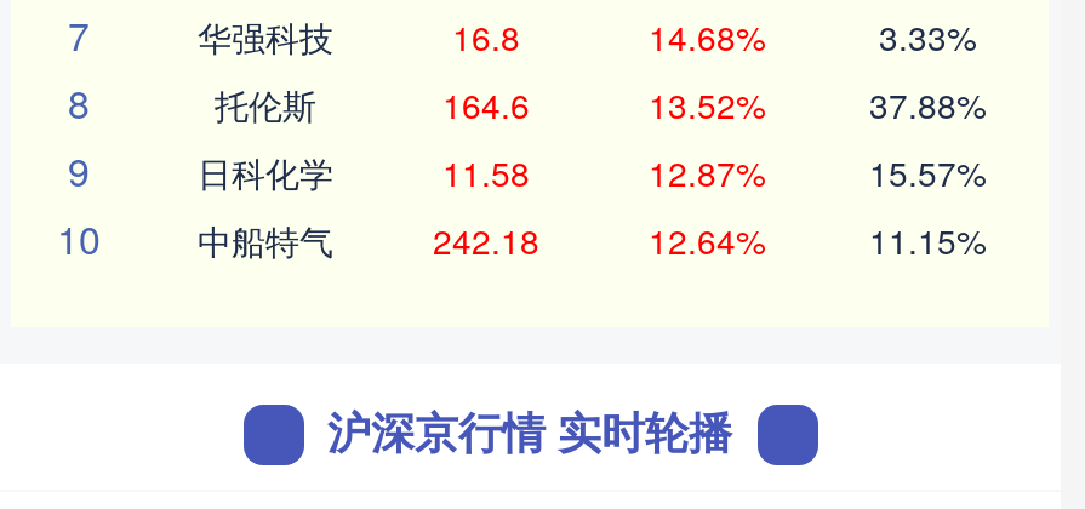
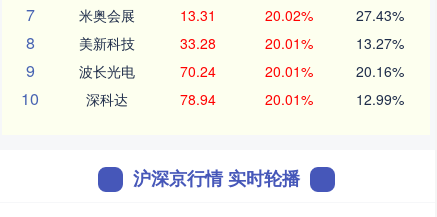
[198,13,976,61] 华强科技 | 16.8 | 14.68% | 3.33% -> [79,5,404,25] 米奥会展 | 13.31 | 20.02% | 27.43%
[215,81,986,129] 托伦斯 | 164.6 | 13.52% | 37.88% -> [79,33,404,53] 美新科技 | 33.28 | 20.01% | 13.27%
[198,149,986,197] 日科化学 | 11.58 | 12.87% | 15.57% -> [79,61,404,81] 波长光电 | 70.24 | 20.01% | 20.16%
[198,216,986,265] 中船特气 | 242.18 | 12.64% | 11.15% -> [86,89,404,109] 深科达 | 78.94 | 20.01% | 12.99%

